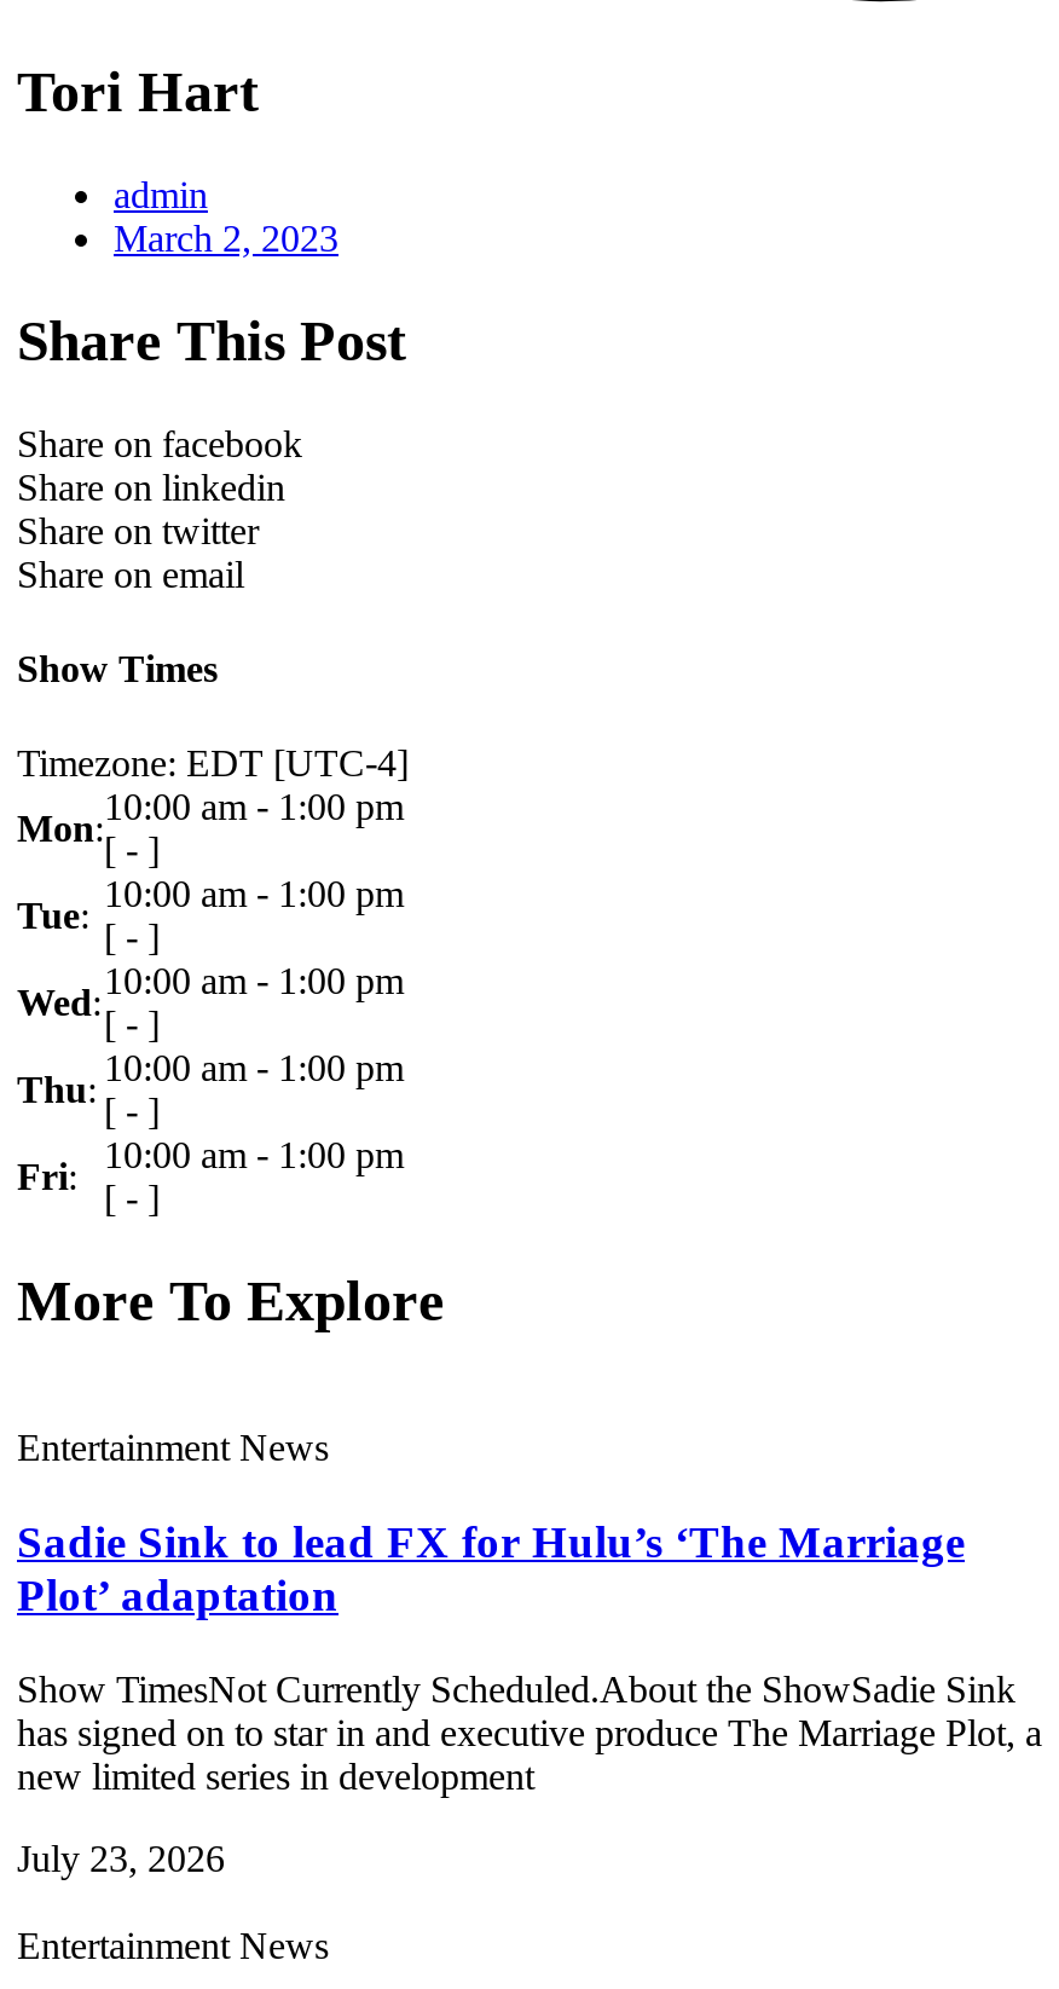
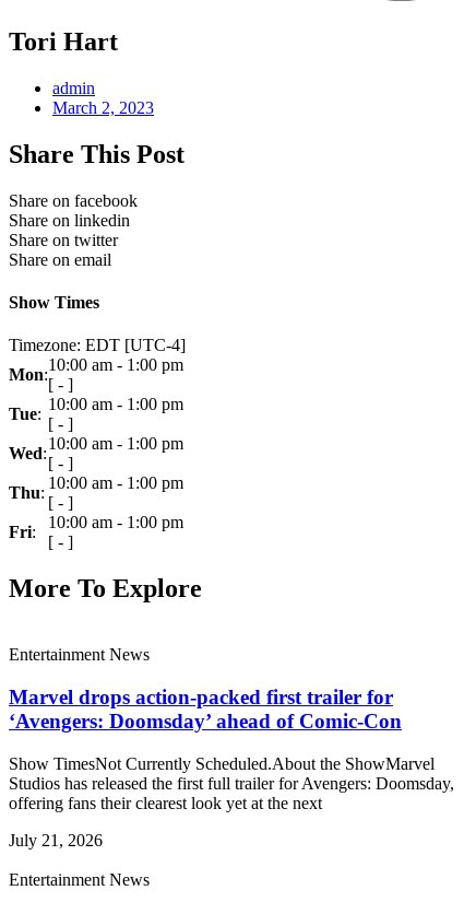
[17,1516,965,1620] Sadie Sink to lead FX for Hulu’s ‘The Marriage | Plot’ adaptation -> [9,685,402,732] Marvel drops action-packed first trailer for | ‘Avengers: Doomsday’ ahead of Comic-Con
[17,1668,1042,1796] Show TimesNot Currently Scheduled.About the ShowSadie Sink | has signed on to star in and executive produce The Marriage Plot, a | new limited series in development -> [9,754,454,812] Show TimesNot Currently Scheduled.About the ShowMarvel | Studios has released the first full trailer for Avengers: Doomsday, | offering fans their clearest look yet at the next
[17,1837,225,1878] July 23, 2026 -> [9,830,103,849] July 21, 2026

